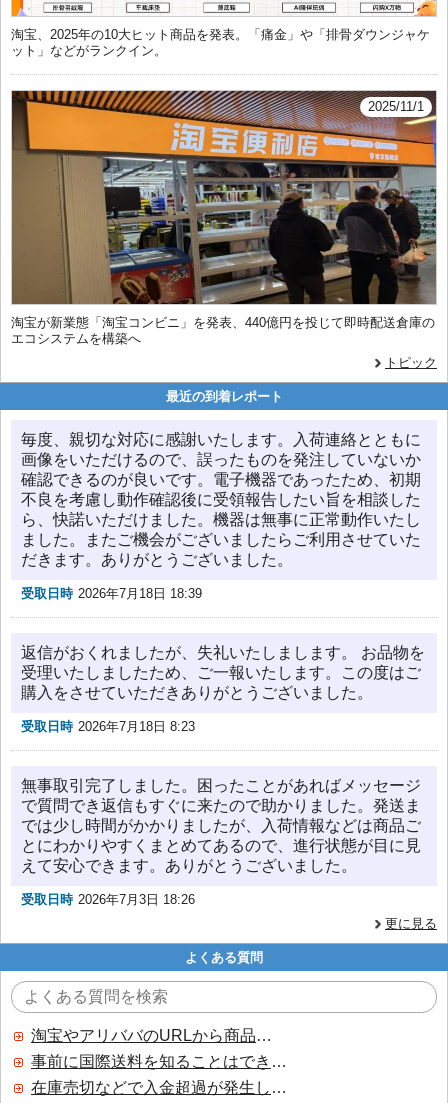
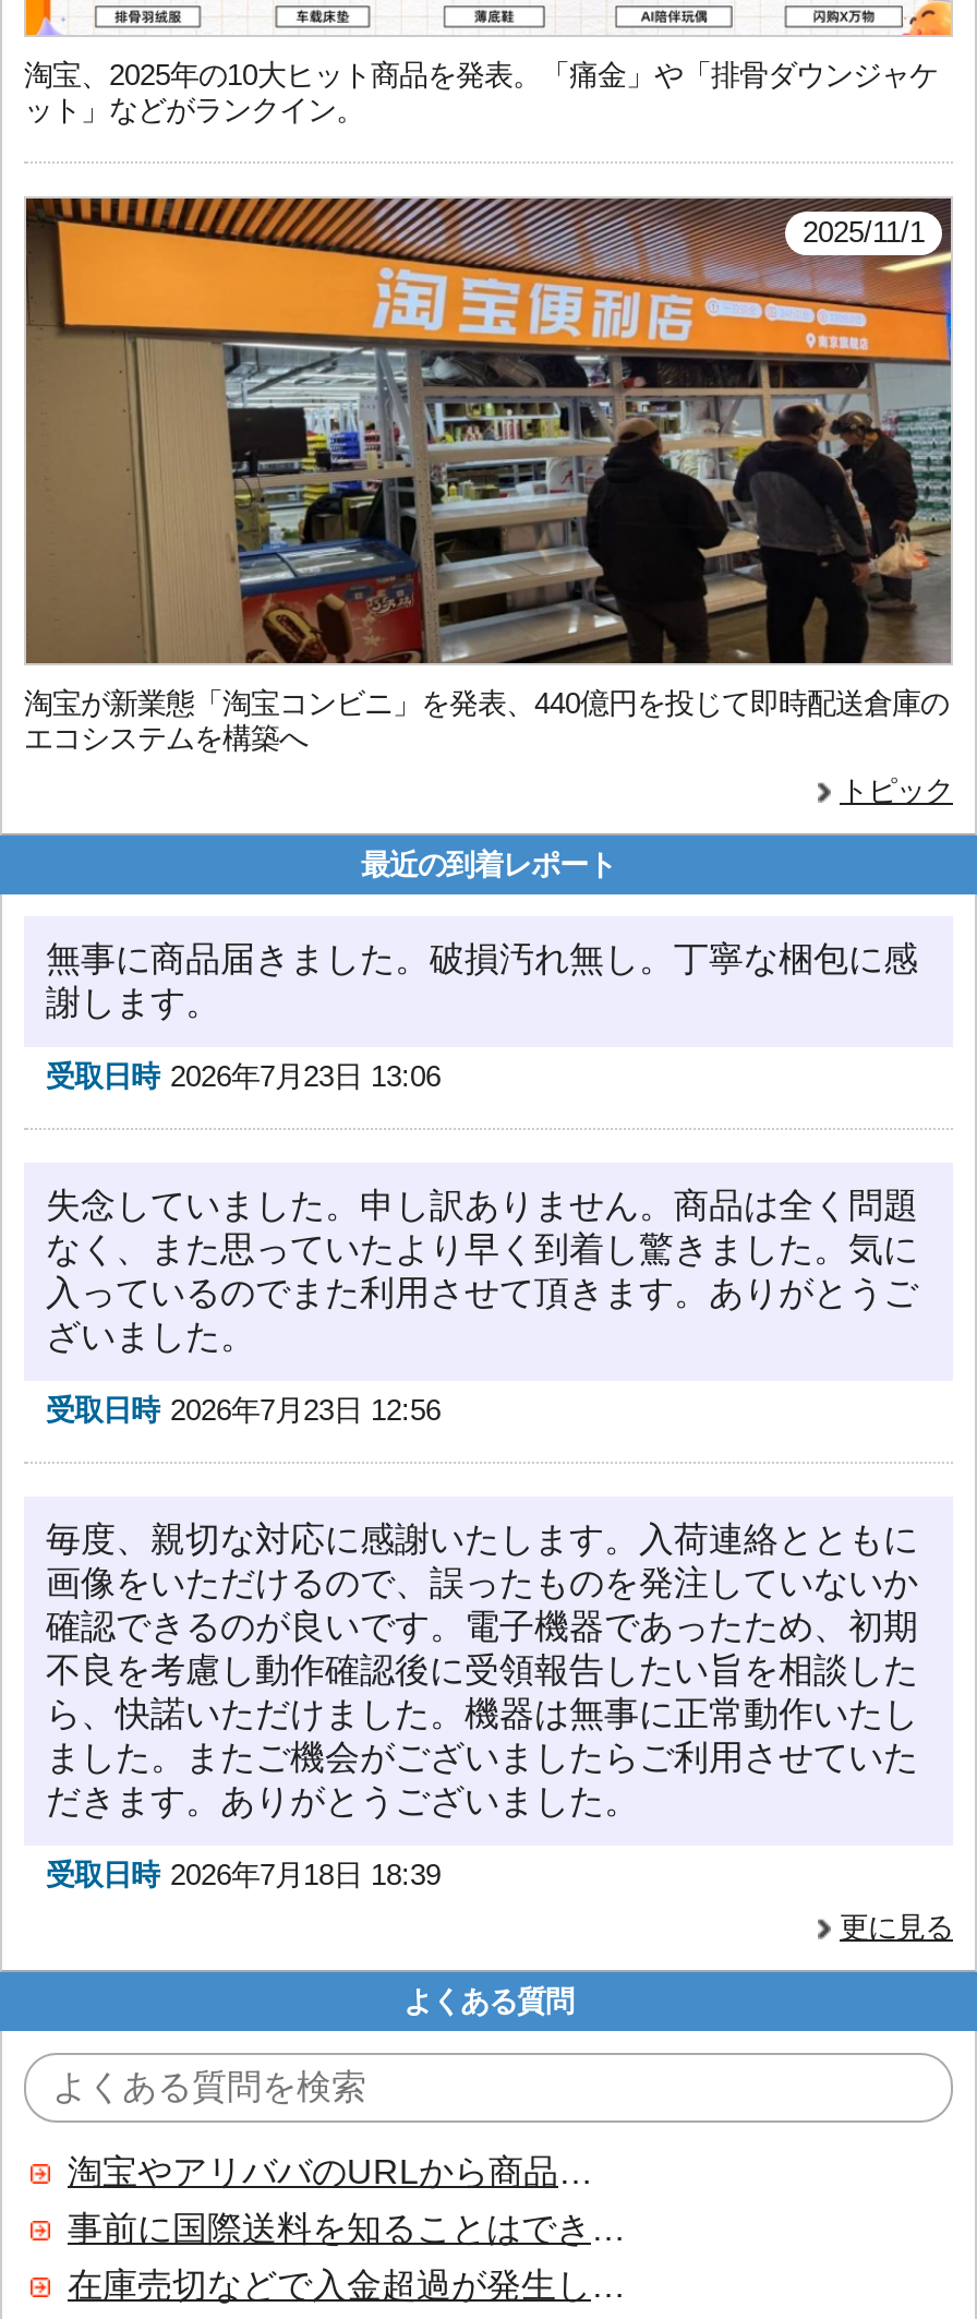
none -> [46,940,918,1093] 無事に商品届きました。破損汚れ無し。丁寧な梱包に感 | 謝します。 | 受取日時 2026年7月23日 13:06
none -> [46,1187,918,1427] 失念していました。申し訳ありません。商品は全く問題 | なく、また思っていたより早く到着し驚きました。気に | 入っているのでまた利用させて頂きます。ありがとうご | ざいました。 | 受取日時 2026年7月23日 12:56
moved [21,431,421,601] -> [46,1521,918,1891]: 毎度、親切な対応に感謝いたします。入荷連絡とともに | 画像をいただけるので、誤ったものを発注していないか | 確認できるのが良いです。電子機器であったため、初期 | 不良を考慮し動作確認後に受領報告したい旨を相談した | ら、快諾いただけました。機器は無事に正常動作いたし | ました。またご機会がございましたらご利用させていた | だきます。ありがとうございました。 | 受取日時 2026年7月18日 18:39
[21,644,425,734] 返信がおくれましたが、失礼いたしまします。 お品物を | 受理いたしましたため、ご一報いたします。この度はご | 購入をさせていただきありがとうございました。 | 受取日時 2026年7月18日 8:23 -> none
[21,777,421,907] 無事取引完了しました。困ったことがあればメッセージ | で質問でき返信もすぐに来たので助かりました。発送ま | では少し時間がかかりましたが、入荷情報などは商品ご | とにわかりやすくまとめてあるので、進行状態が目に見 | えて安心できます。ありがとうございました。 | 受取日時 2026年7月3日 18:26 -> none

